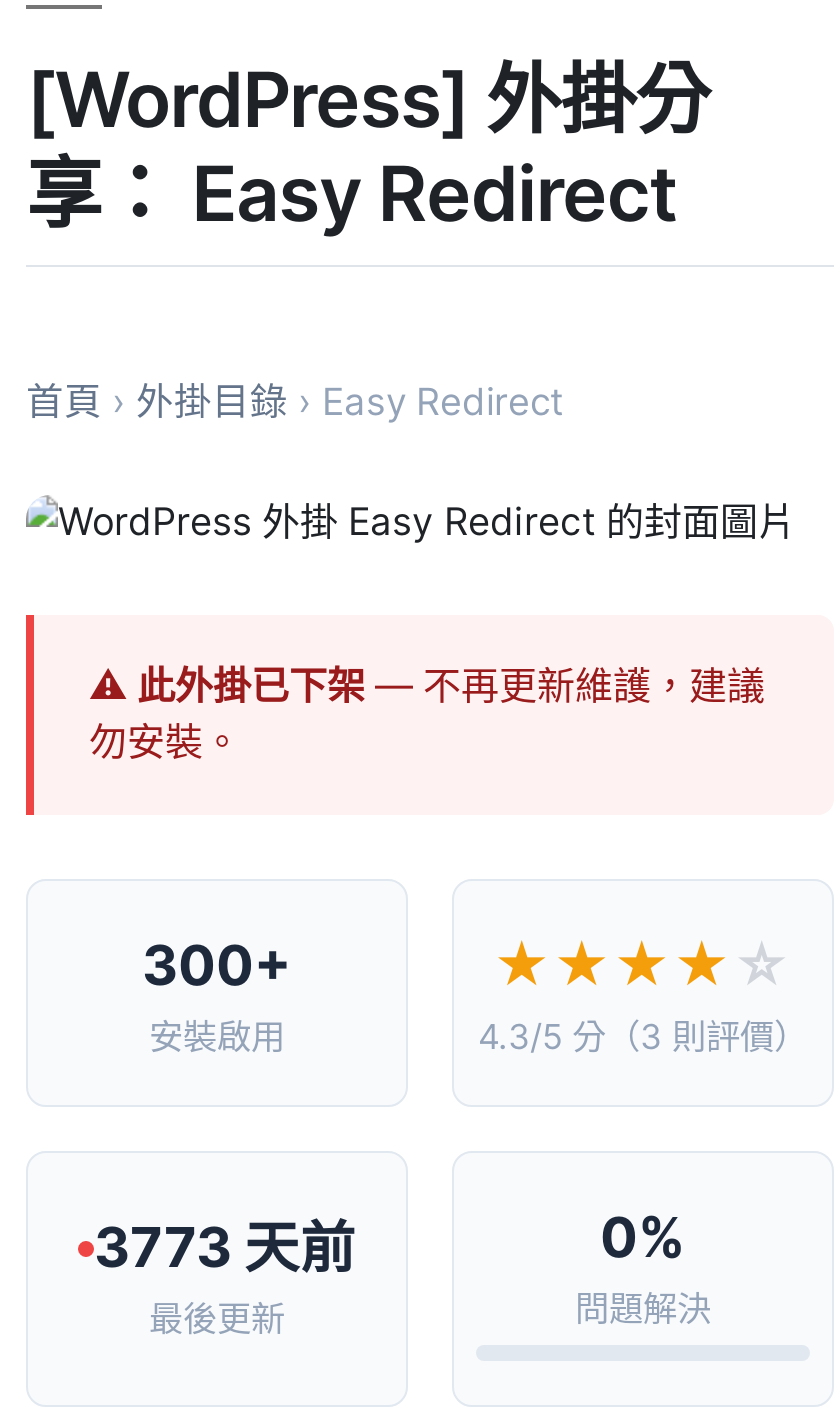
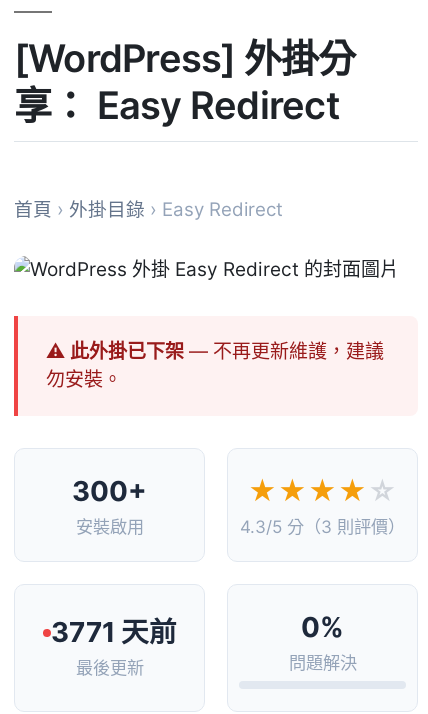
[94,1213,356,1281] 3773 天前 -> [50,615,176,649] 3771 天前

